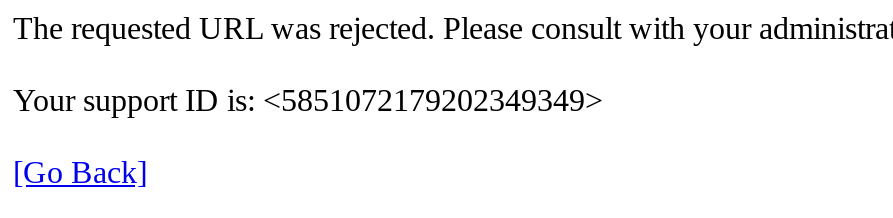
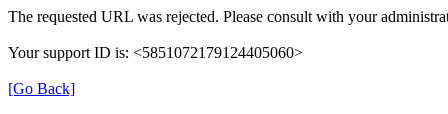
[13,83,603,117] Your support ID is: <5851072179202349349> -> [8,44,303,61] Your support ID is: <5851072179124405060>

